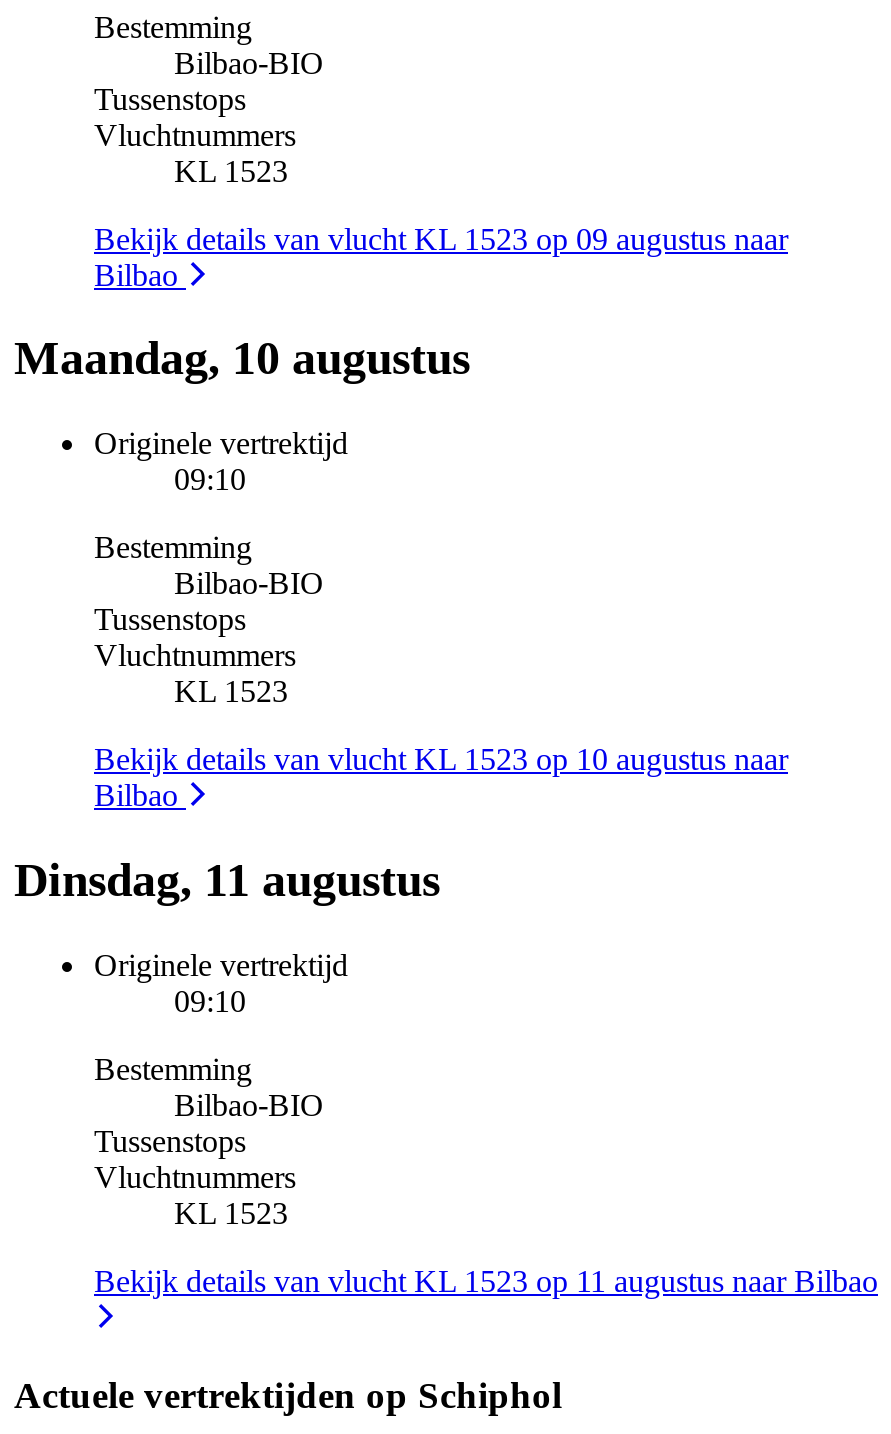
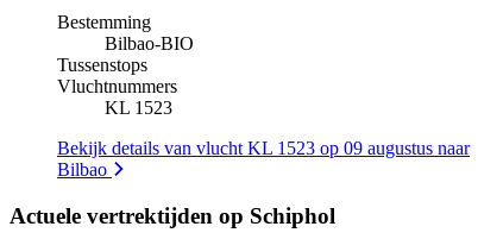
[14,333,878,1299] Maandag, 10 augustus | Originele vertrektijd | 09:10 | Bestemming | Bilbao-BIO | Tussenstops | Vluchtnummers | KL 1523 | Bekijk details van vlucht KL 1523 op 10 augustus naar | Bilbao | Dinsdag, 11 augustus | Originele vertrektijd | 09:10 | Bestemming | Bilbao-BIO | Tussenstops | Vluchtnummers | KL 1523 | Bekijk details van vlucht KL 1523 op 11 augustus naar Bilbao -> none

